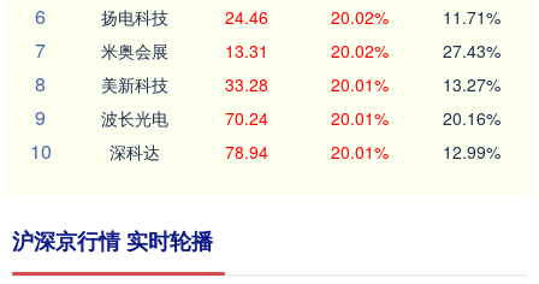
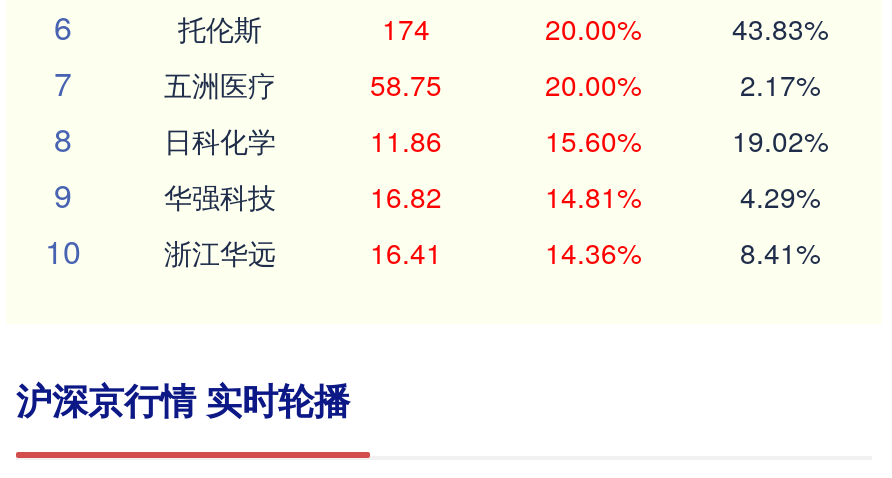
[101,5,500,29] 扬电科技 | 24.46 | 20.02% | 11.71% -> [178,8,828,48] 托伦斯 | 174 | 20.00% | 43.83%
[101,39,500,63] 米奥会展 | 13.31 | 20.02% | 27.43% -> [164,64,820,104] 五洲医疗 | 58.75 | 20.00% | 2.17%
[101,72,500,97] 美新科技 | 33.28 | 20.01% | 13.27% -> [164,120,828,160] 日科化学 | 11.86 | 15.60% | 19.02%
[101,106,500,130] 波长光电 | 70.24 | 20.01% | 20.16% -> [164,176,820,216] 华强科技 | 16.82 | 14.81% | 4.29%
[109,140,500,164] 深科达 | 78.94 | 20.01% | 12.99% -> [164,232,820,272] 浙江华远 | 16.41 | 14.36% | 8.41%

